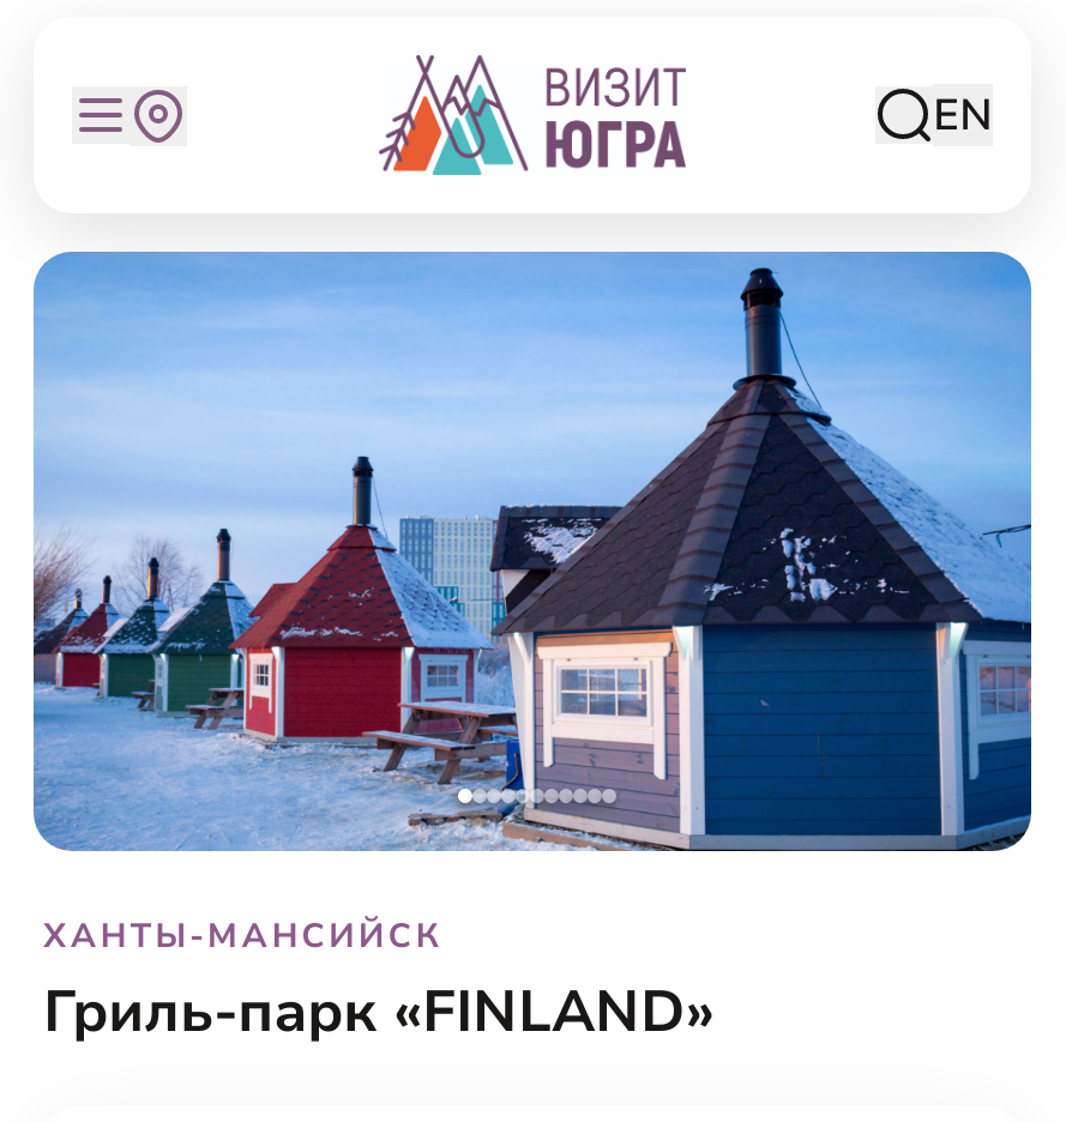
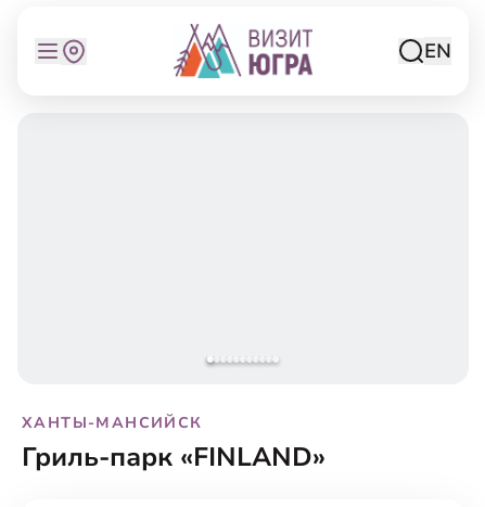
[31,249,1034,853] [image] -> none

